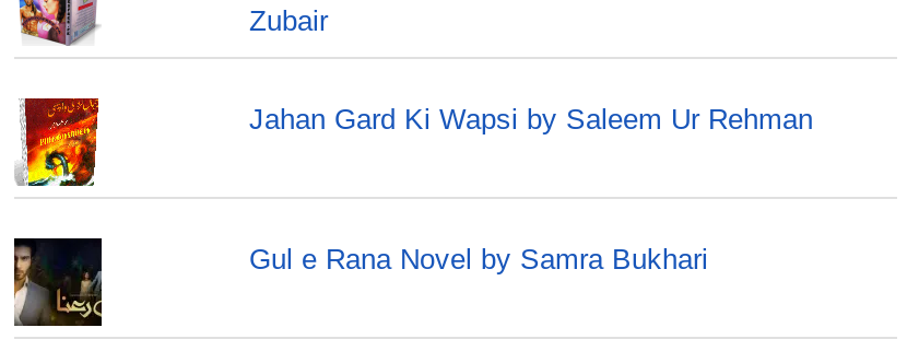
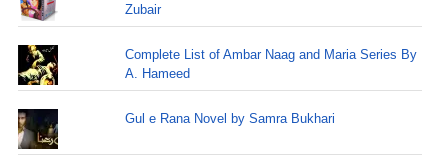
[14,96,102,188] [image] -> [17,44,59,86] [image]
[249,103,813,136] Jahan Gard Ki Wapsi by Saleem Ur Rehman -> [125,47,417,81] Complete List of Ambar Naag and Maria Series By | A. Hameed

